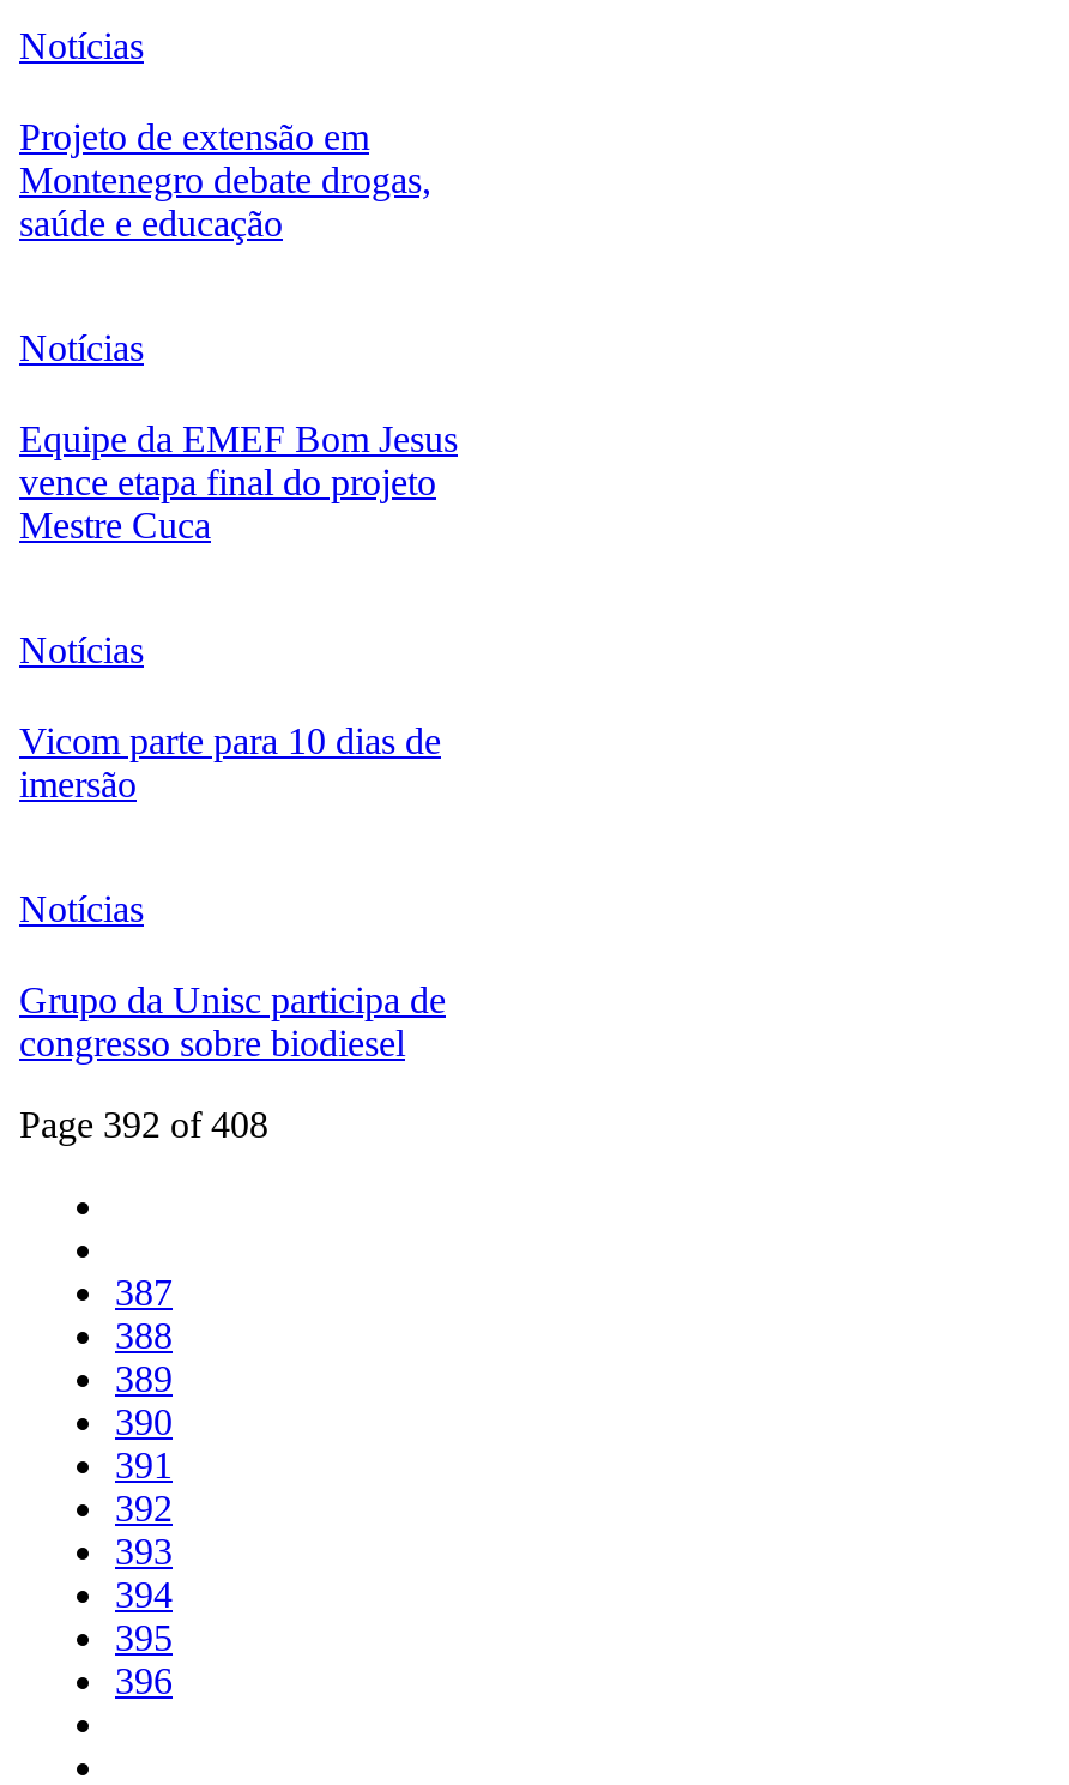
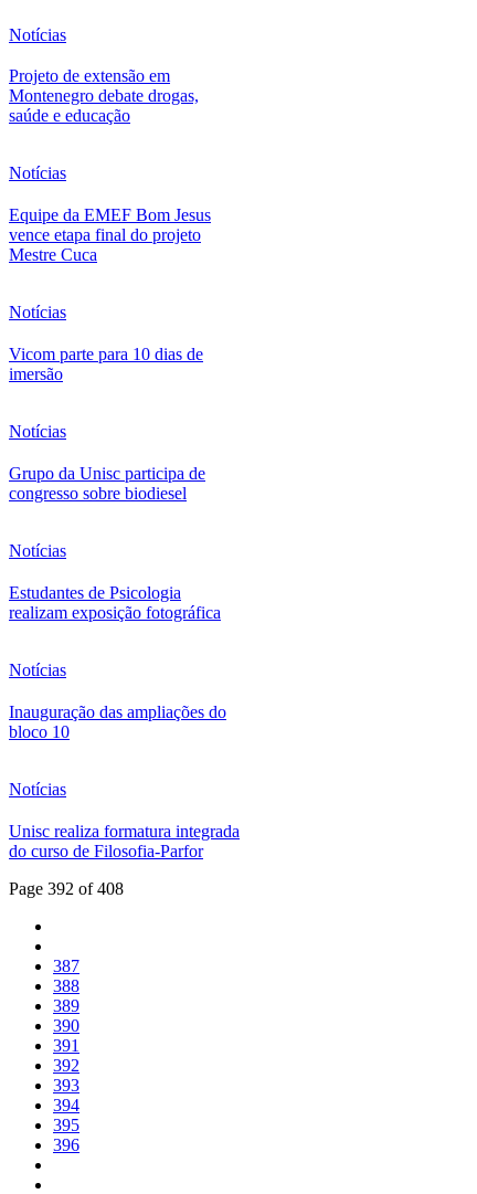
none -> [9,541,240,860] Notícias | Estudantes de Psicologia | realizam exposição fotográfica | Notícias | Inauguração das ampliações do | bloco 10 | Notícias | Unisc realiza formatura integrada | do curso de Filosofia-Parfor

